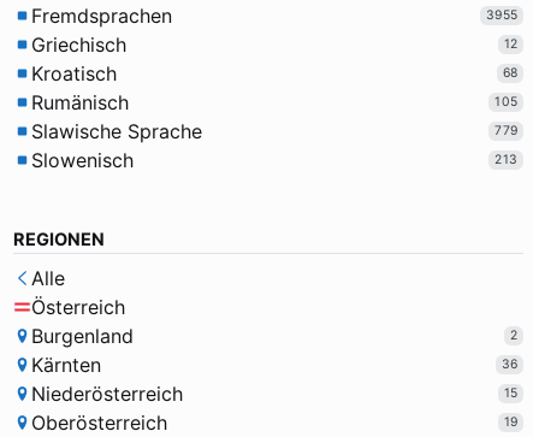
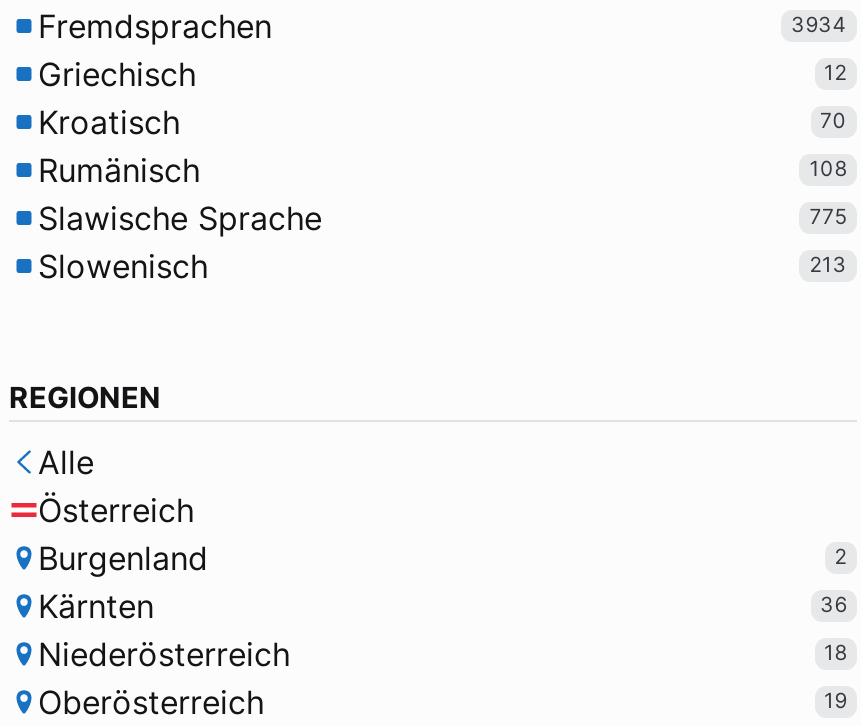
[486,7,517,23] 3955 -> [791,12,847,38] 3934
[502,65,517,81] 68 -> [820,108,847,134] 70
[495,94,517,110] 105 -> [809,156,847,182] 108
[495,123,517,139] 779 -> [809,204,847,230] 775
[504,385,517,401] 15 -> [824,640,847,666] 18

